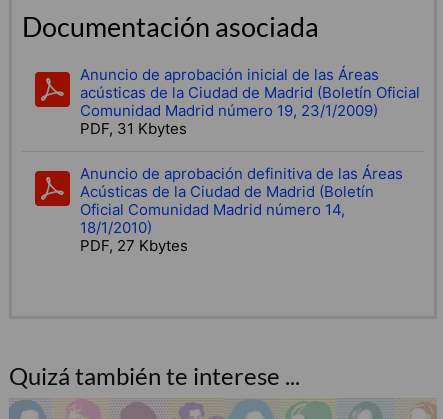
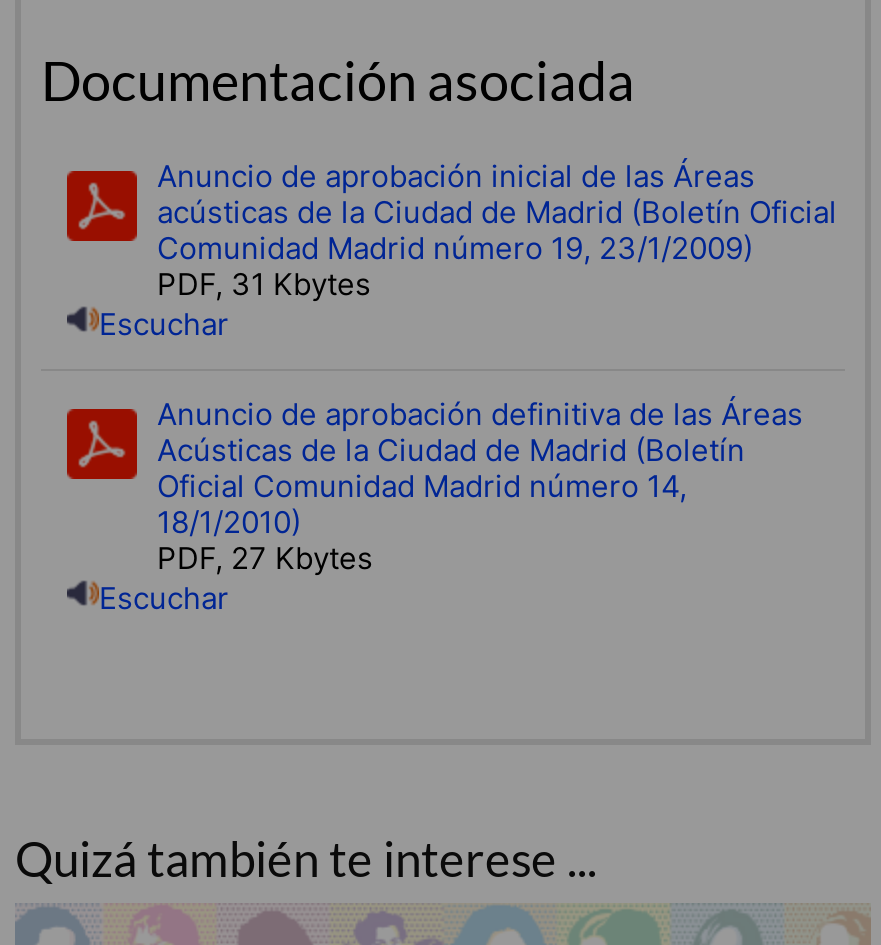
none -> [99,306,229,344] Escuchar
none -> [99,580,229,618] Escuchar

